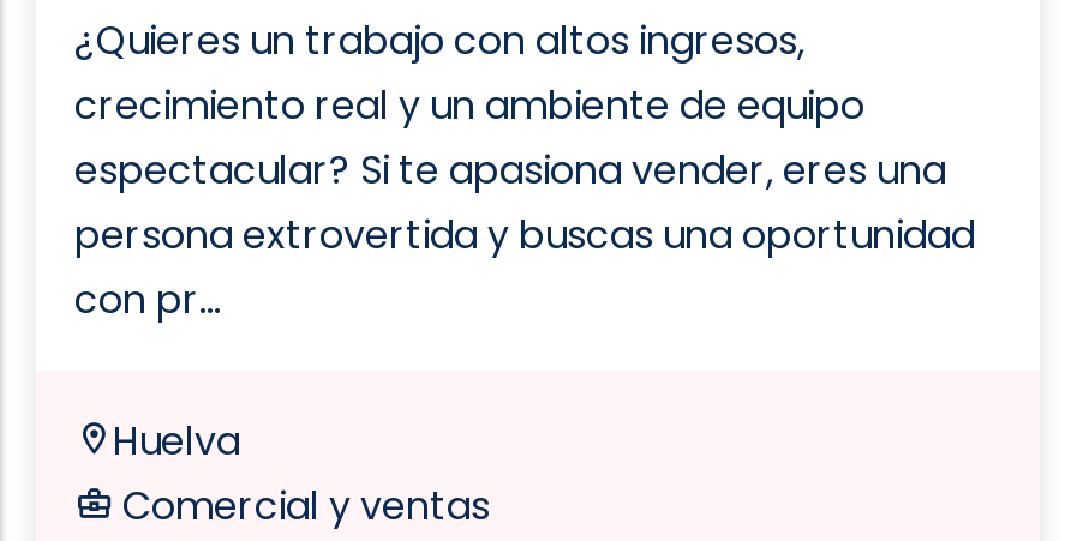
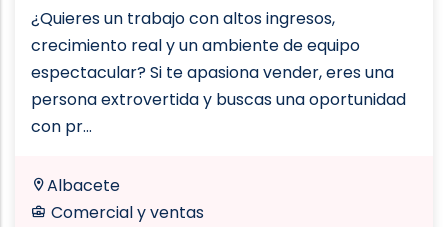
[113,414,240,469] Huelva -> [47,174,120,197] Albacete

